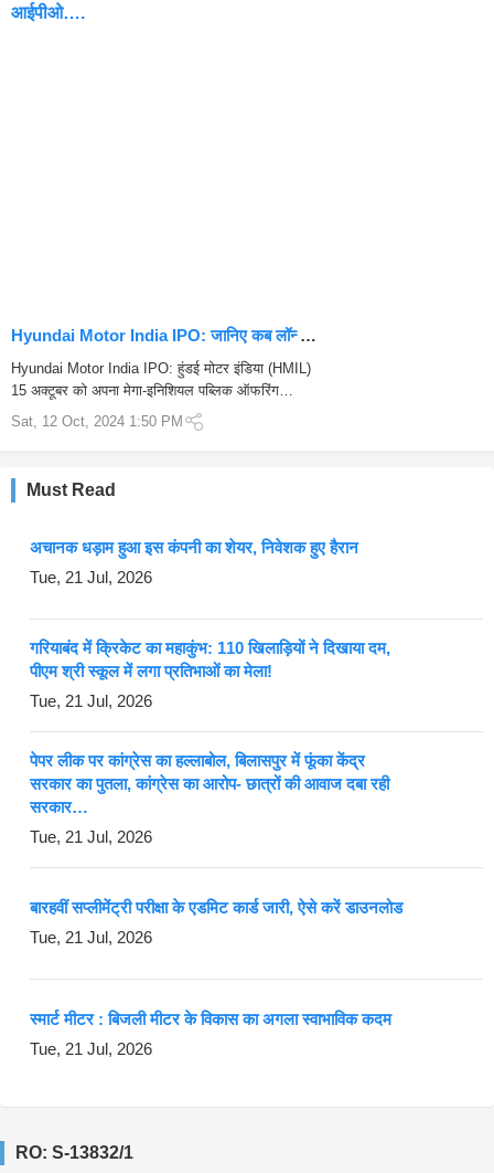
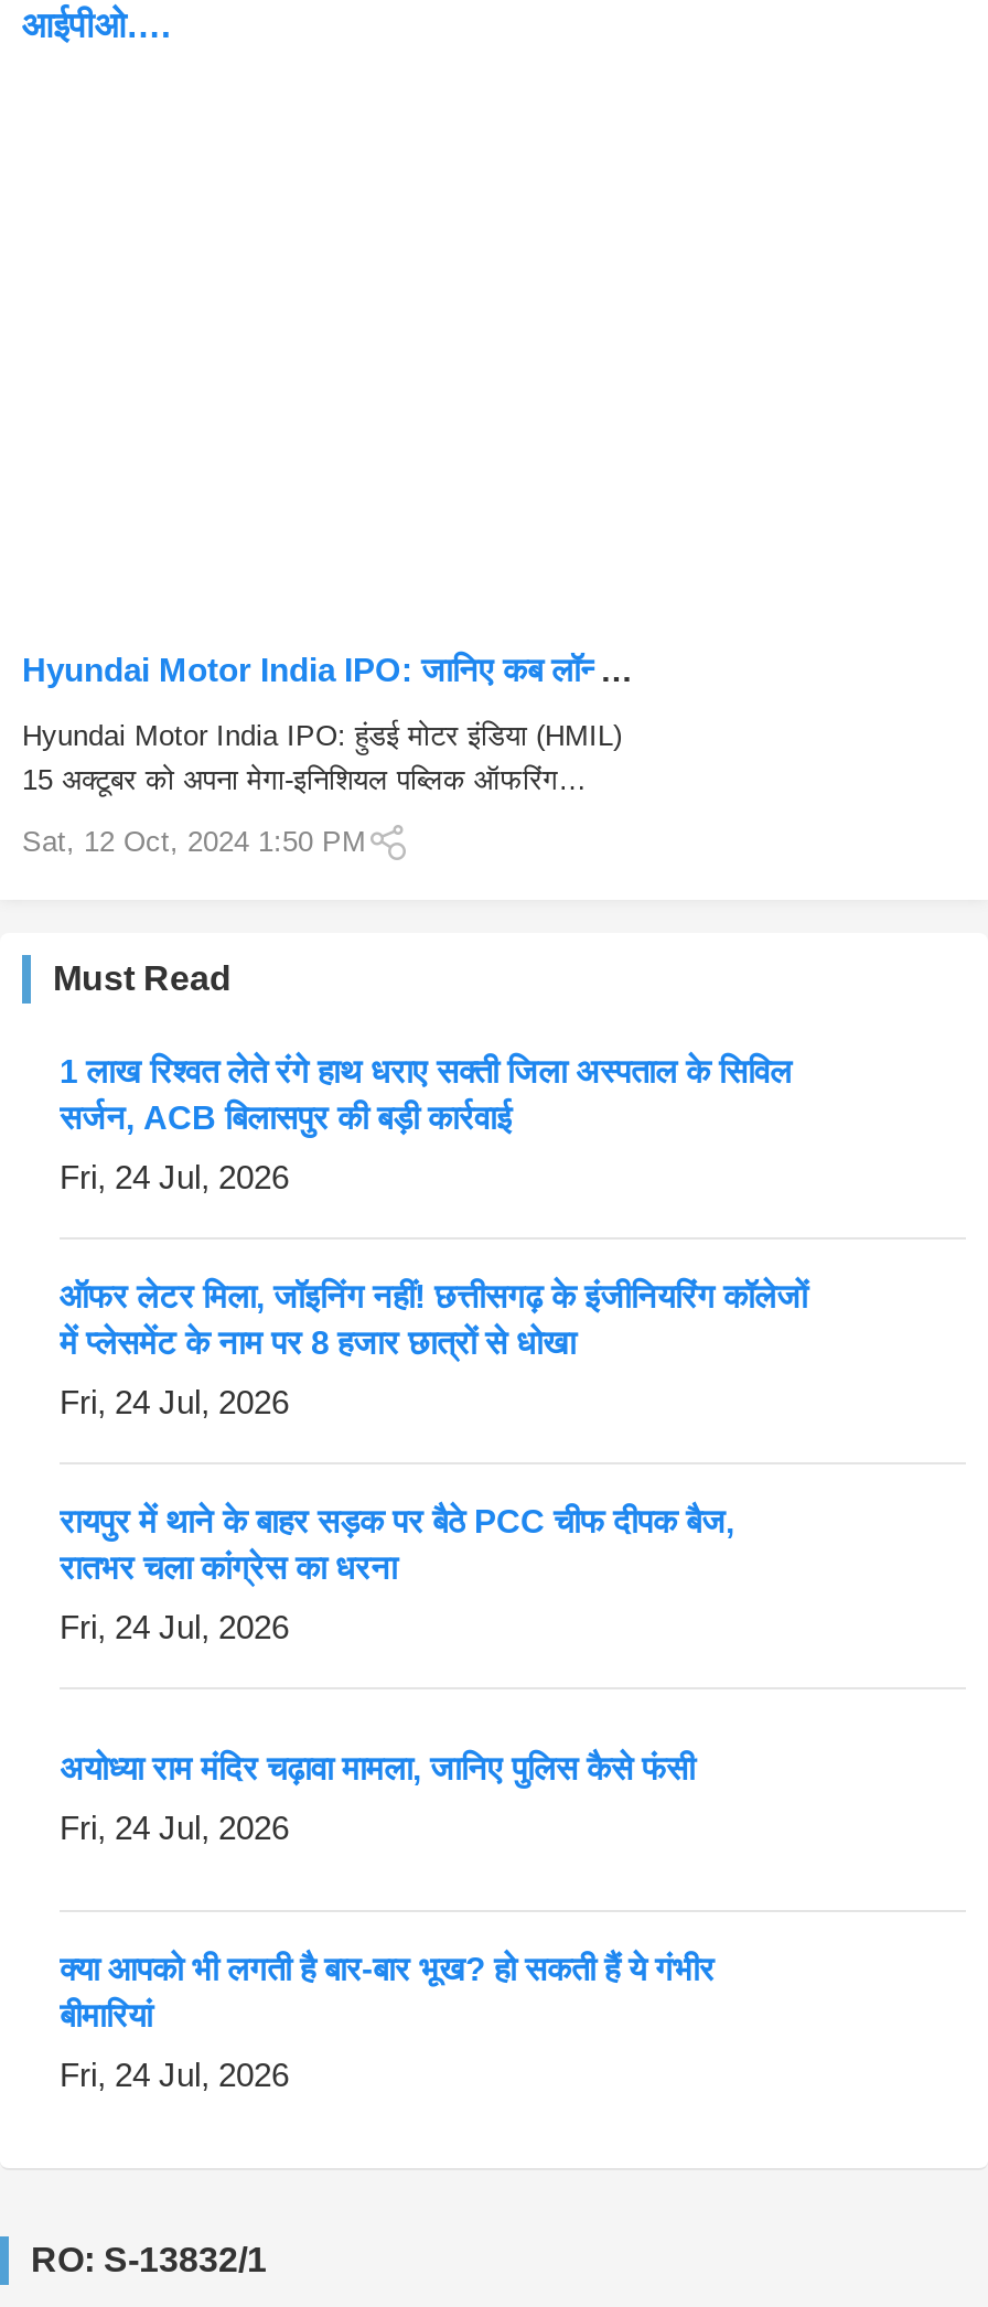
[30,538,358,557] अचानक धड़ाम हुआ इस कंपनी का शेयर, निवेशक हुए हैरान -> [60,1052,792,1136] 1 लाख रिश्वत लेते रंगे हाथ धराए सक्ती जिला अस्पताल के सिविल | सर्जन, ACB बिलासपुर की बड़ी कार्रवाई
[30,568,152,586] Tue, 21 Jul, 2026 -> [60,1158,289,1195] Fri, 24 Jul, 2026
[30,638,390,680] गरियाबंद में क्रिकेट का महाकुंभ: 110 खिलाड़ियों ने दिखाया दम, | पीएम श्री स्कूल में लगा प्रतिभाओं का मेला! -> [60,1277,807,1361] ऑफर लेटर मिला, जॉइनिंग नहीं! छत्तीसगढ़ के इंजीनियरिंग कॉलेजों | में प्लेसमेंट के नाम पर 8 हजार छात्रों से धोखा
[30,691,152,710] Tue, 21 Jul, 2026 -> [60,1383,289,1420] Fri, 24 Jul, 2026
[30,751,389,816] पेपर लीक पर कांग्रेस का हल्लाबोल, बिलासपुर में फूंका केंद्र | सरकार का पुतला, कांग्रेस का आरोप- छात्रों की आवाज दबा रही | सरकार… -> [60,1502,734,1586] रायपुर में थाने के बाहर सड़क पर बैठे PCC चीफ दीपक बैज, | रातभर चला कांग्रेस का धरना
[30,827,152,846] Tue, 21 Jul, 2026 -> [60,1608,289,1645] Fri, 24 Jul, 2026
[30,898,402,917] बारहवीं सप्लीमेंट्री परीक्षा के एडमिट कार्ड जारी, ऐसे करें डाउनलोड -> [60,1749,695,1786] अयोध्या राम मंदिर चढ़ावा मामला, जानिए पुलिस कैसे फंसी
[30,928,152,947] Tue, 21 Jul, 2026 -> [60,1809,289,1846] Fri, 24 Jul, 2026
[30,1010,391,1028] स्मार्ट मीटर : बिजली मीटर के विकास का अगला स्वाभाविक कदम -> [60,1950,715,2034] क्या आपको भी लगती है बार-बार भूख? हो सकती हैं ये गंभीर | बीमारियां
[30,1039,152,1058] Tue, 21 Jul, 2026 -> [60,2056,289,2093] Fri, 24 Jul, 2026

